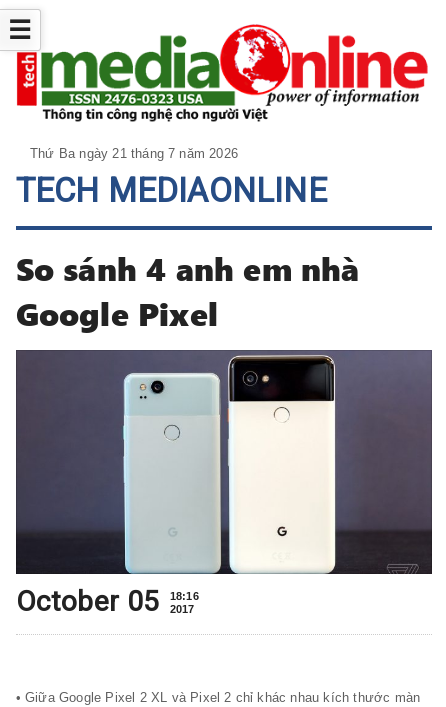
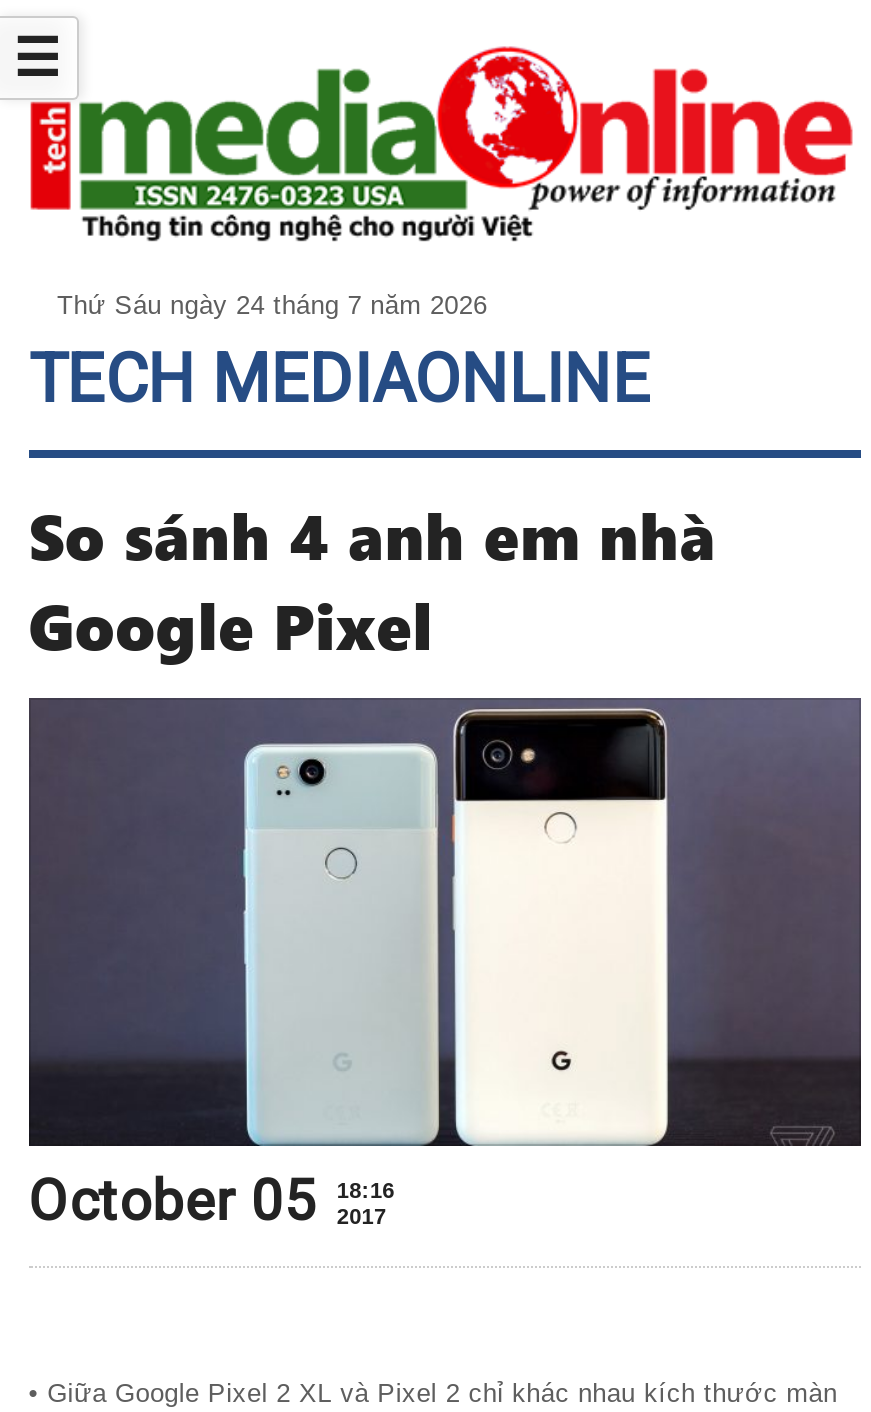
[30,146,238,161] Thứ Ba ngày 21 tháng 7 năm 2026 -> [57,290,487,320] Thứ Sáu ngày 24 tháng 7 năm 2026

